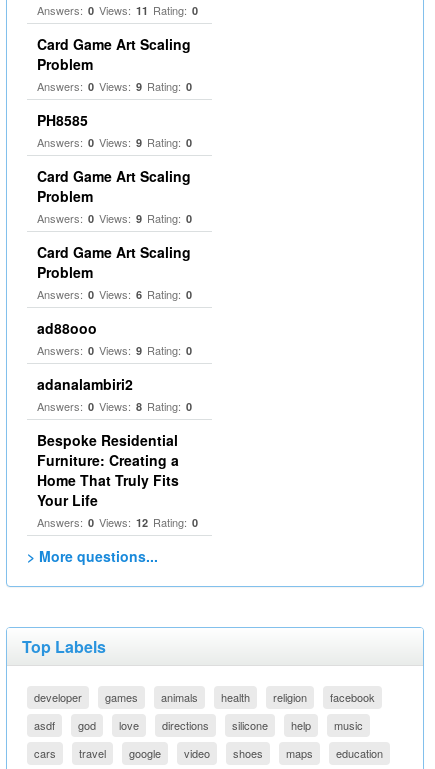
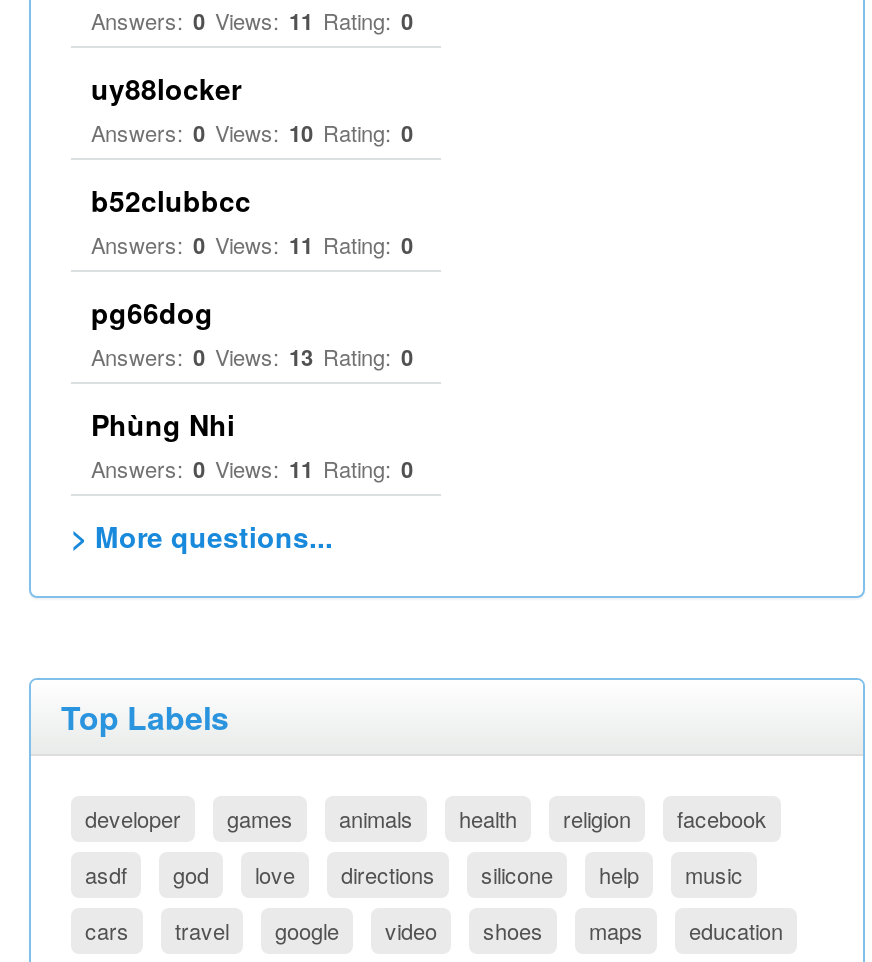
[37,34,198,530] Card Game Art Scaling | Problem | Answers: 0 Views: 9 Rating: 0 | PH8585 | Answers: 0 Views: 9 Rating: 0 | Card Game Art Scaling | Problem | Answers: 0 Views: 9 Rating: 0 | Card Game Art Scaling | Problem | Answers: 0 Views: 6 Rating: 0 | ad88ooo | Answers: 0 Views: 9 Rating: 0 | adanalambiri2 | Answers: 0 Views: 8 Rating: 0 | Bespoke Residential | Furniture: Creating a | Home That Truly Fits | Your Life | Answers: 0 Views: 12 Rating: 0 -> [91,68,413,484] uy88locker | Answers: 0 Views: 10 Rating: 0 | b52clubbcc | Answers: 0 Views: 11 Rating: 0 | pg66dog | Answers: 0 Views: 13 Rating: 0 | Phùng Nhi | Answers: 0 Views: 11 Rating: 0

